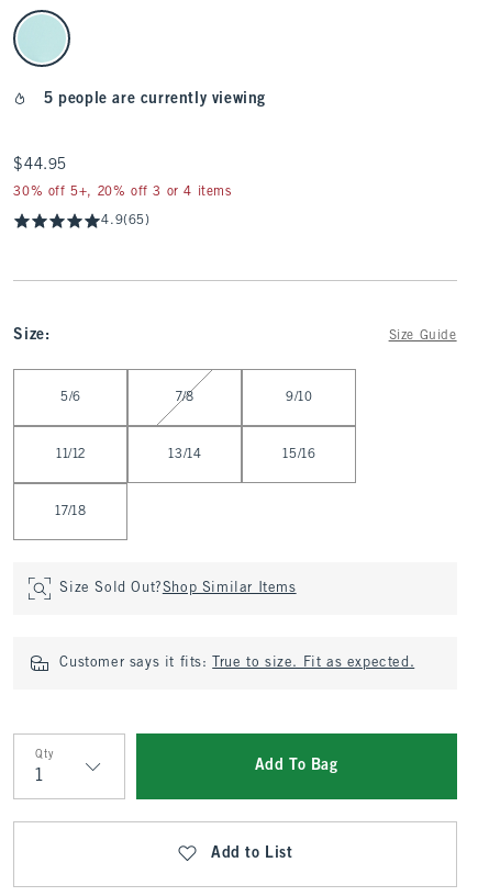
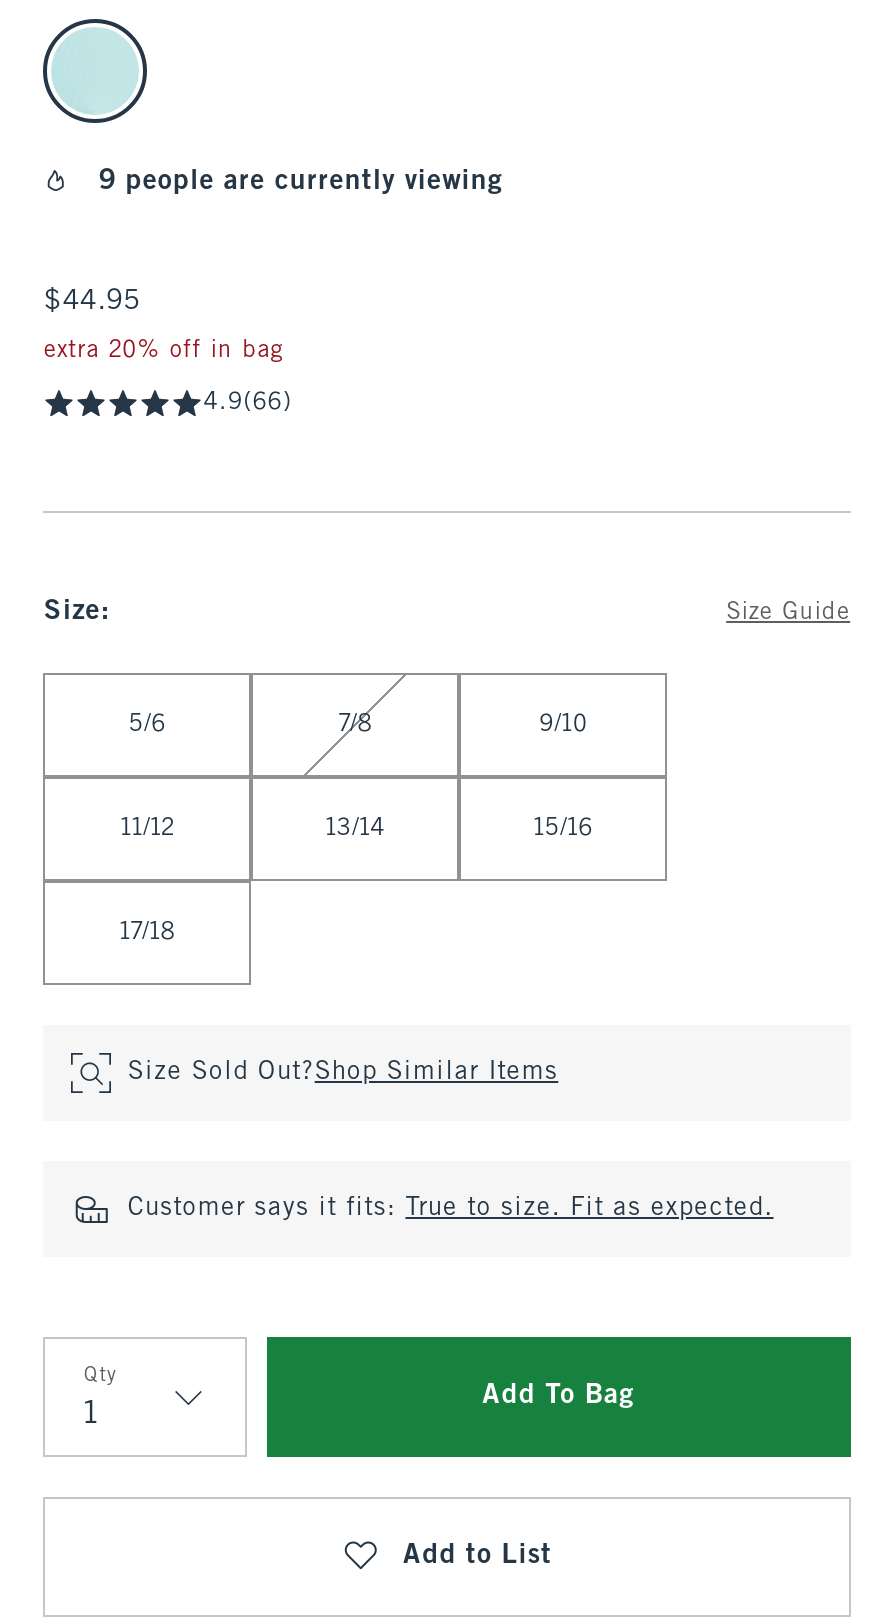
[44,92,266,107] 5 people are currently viewing -> [99,169,503,195] 9 people are currently viewing
[14,186,231,199] 30% off 5+, 20% off 3 or 4 items -> [44,339,284,363] extra 20% off in bag
[102,214,150,227] 4.9(65) -> [204,391,292,415] 4.9(66)

